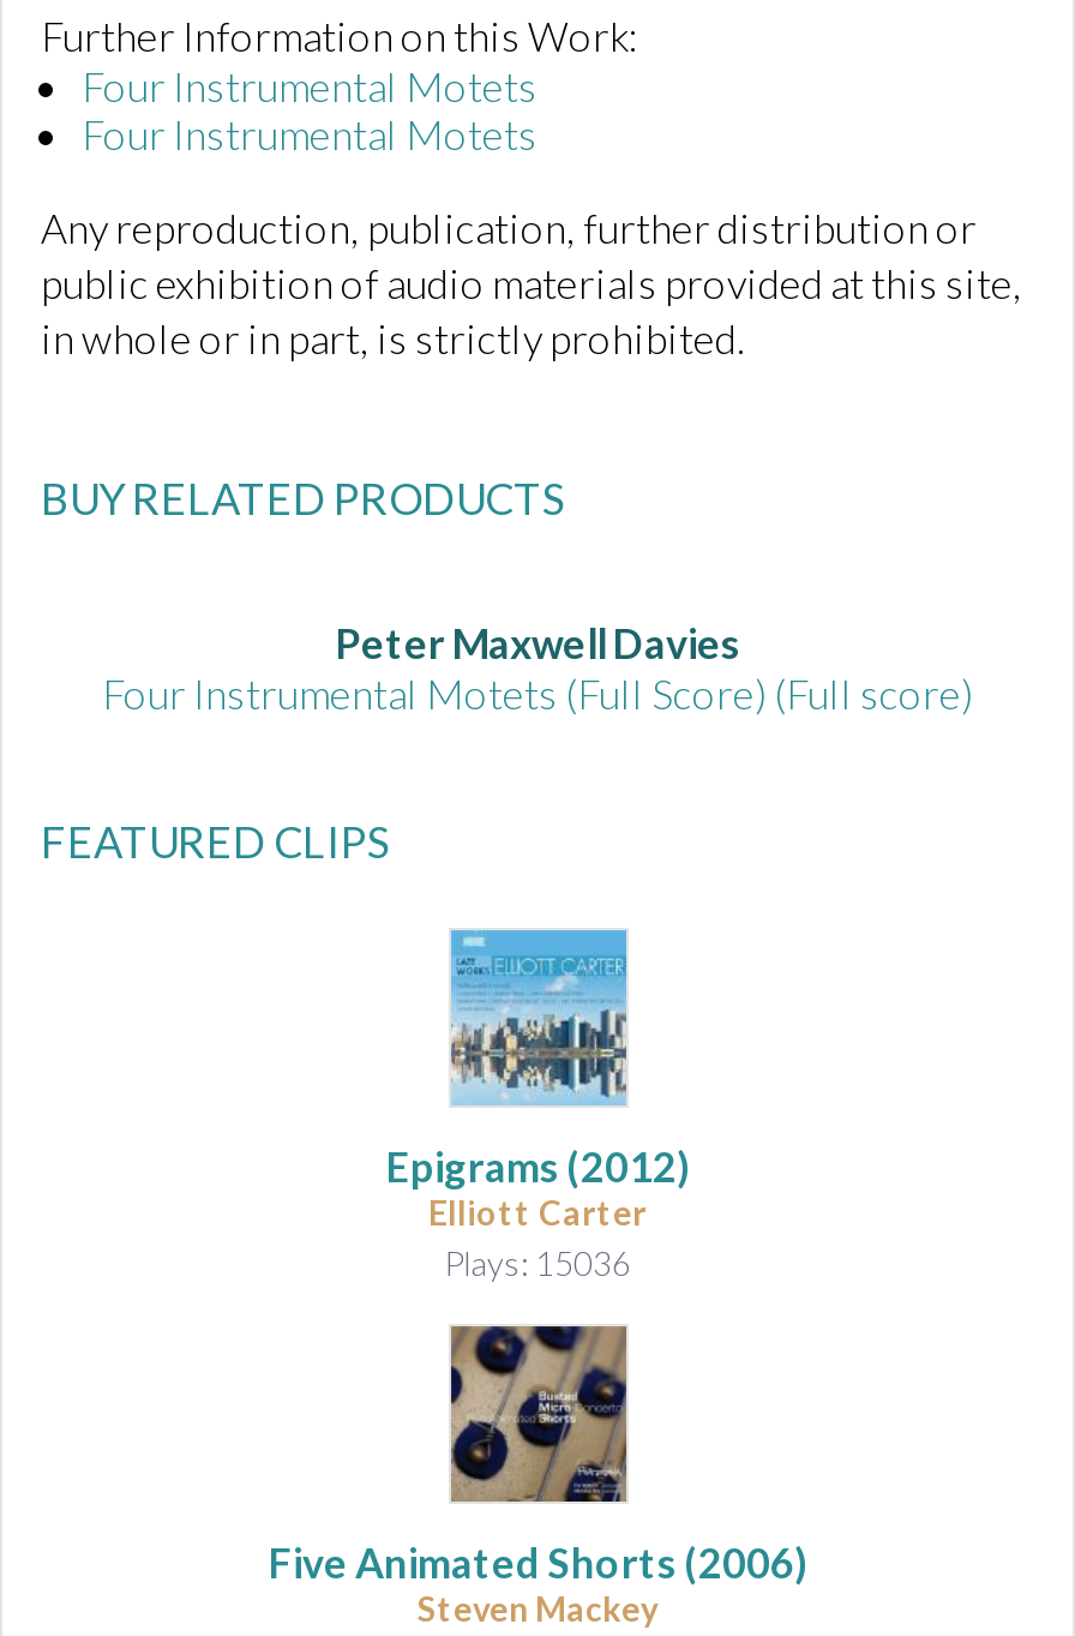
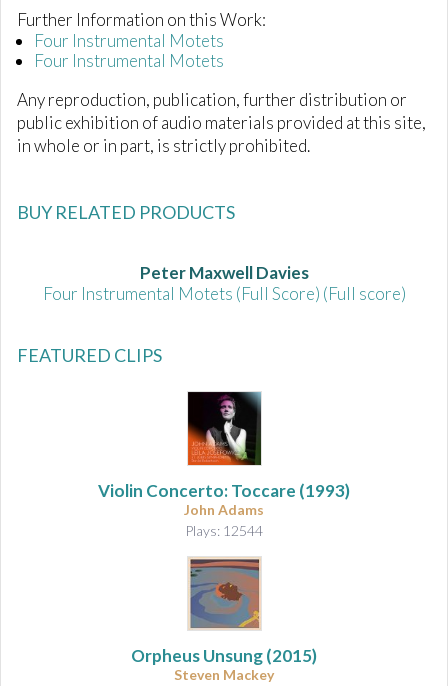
[386,928,689,1283] [image] | Epigrams (2012) | Elliott Carter | Plays: 15036 -> [98,391,350,539] [image] | Violin Concerto: Toccare (1993) | John Adams | Plays: 12544
[269,1324,806,1588] [image] | Five Animated Shorts (2006) -> [131,557,317,666] [image] | Orpheus Unsung (2015)

